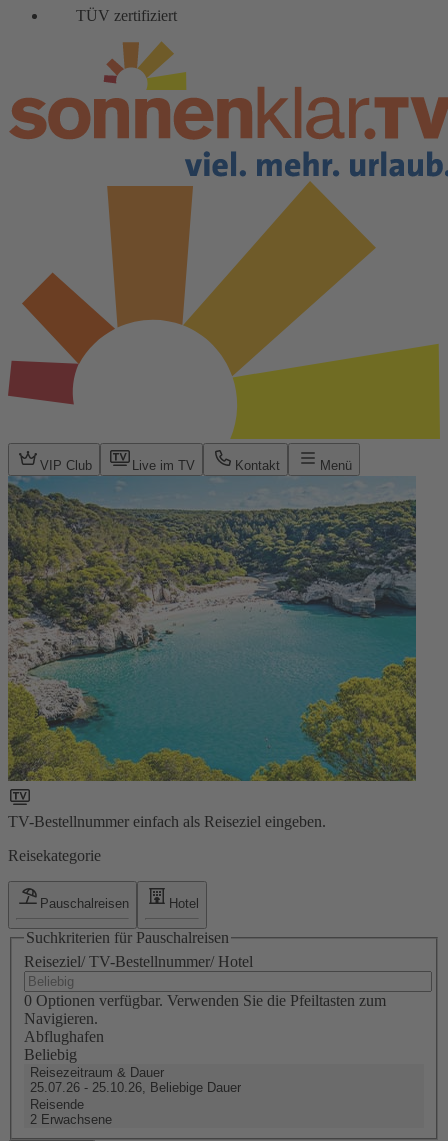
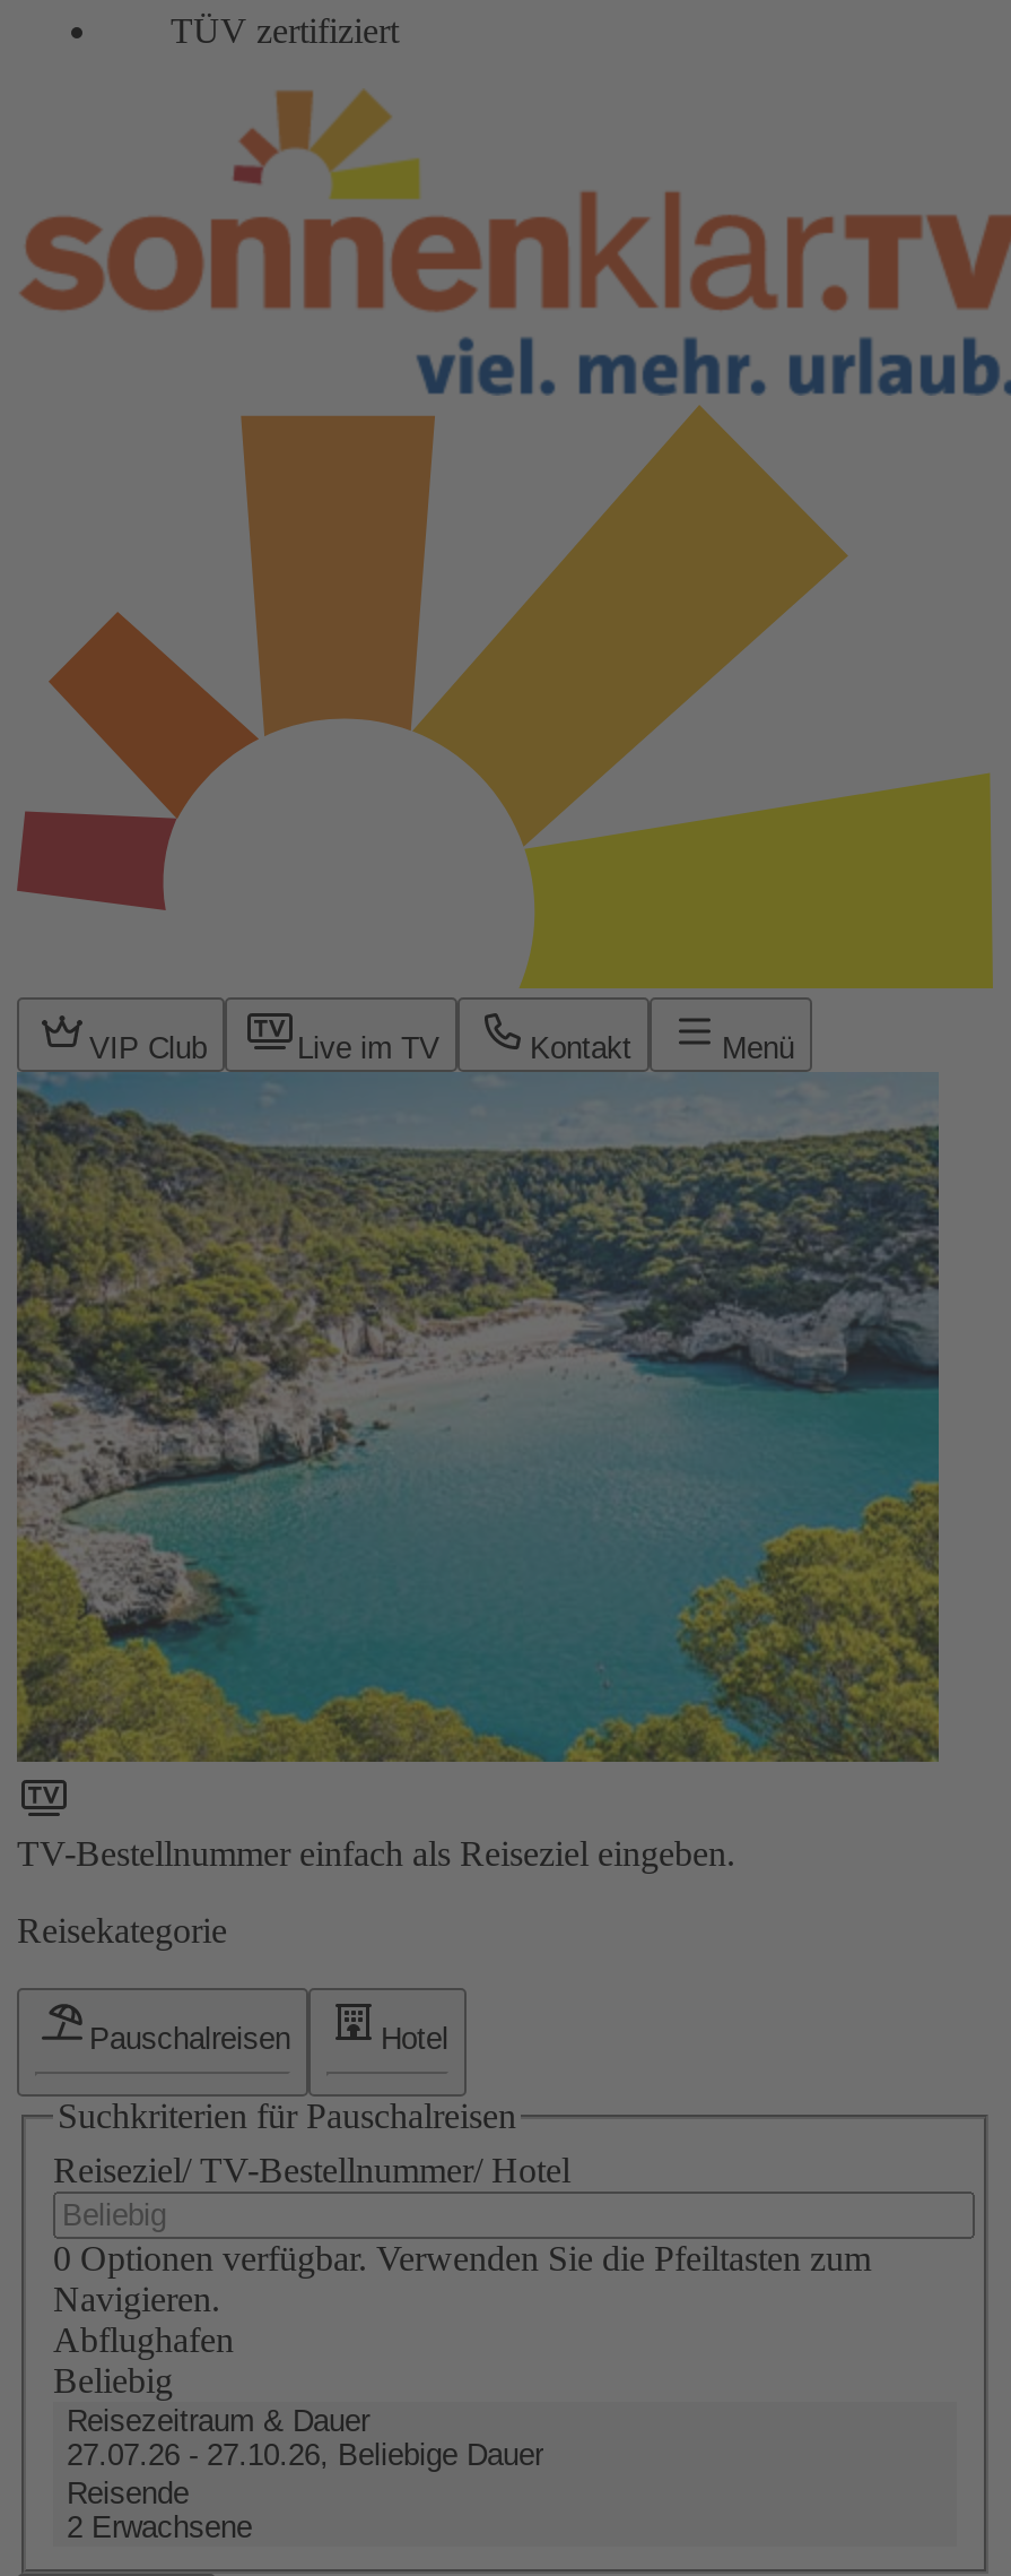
[30,1080,241,1095] 25.07.26 - 25.10.26, Beliebige Dauer -> [67,2438,543,2472] 27.07.26 - 27.10.26, Beliebige Dauer

